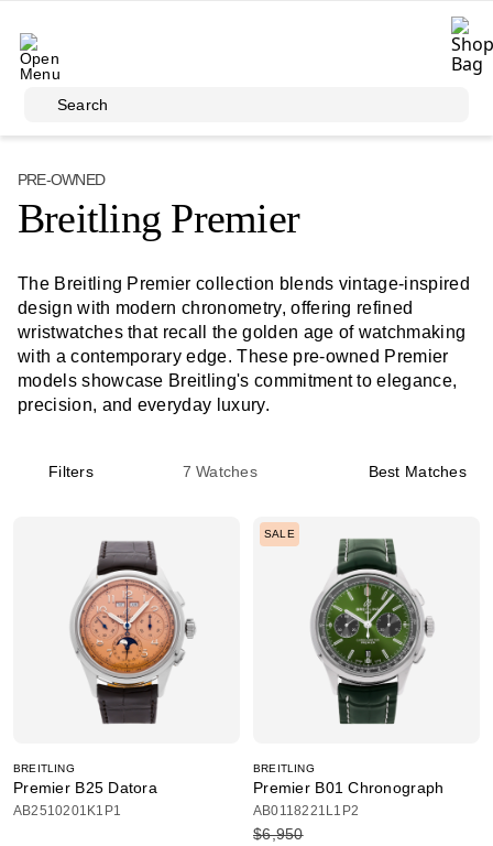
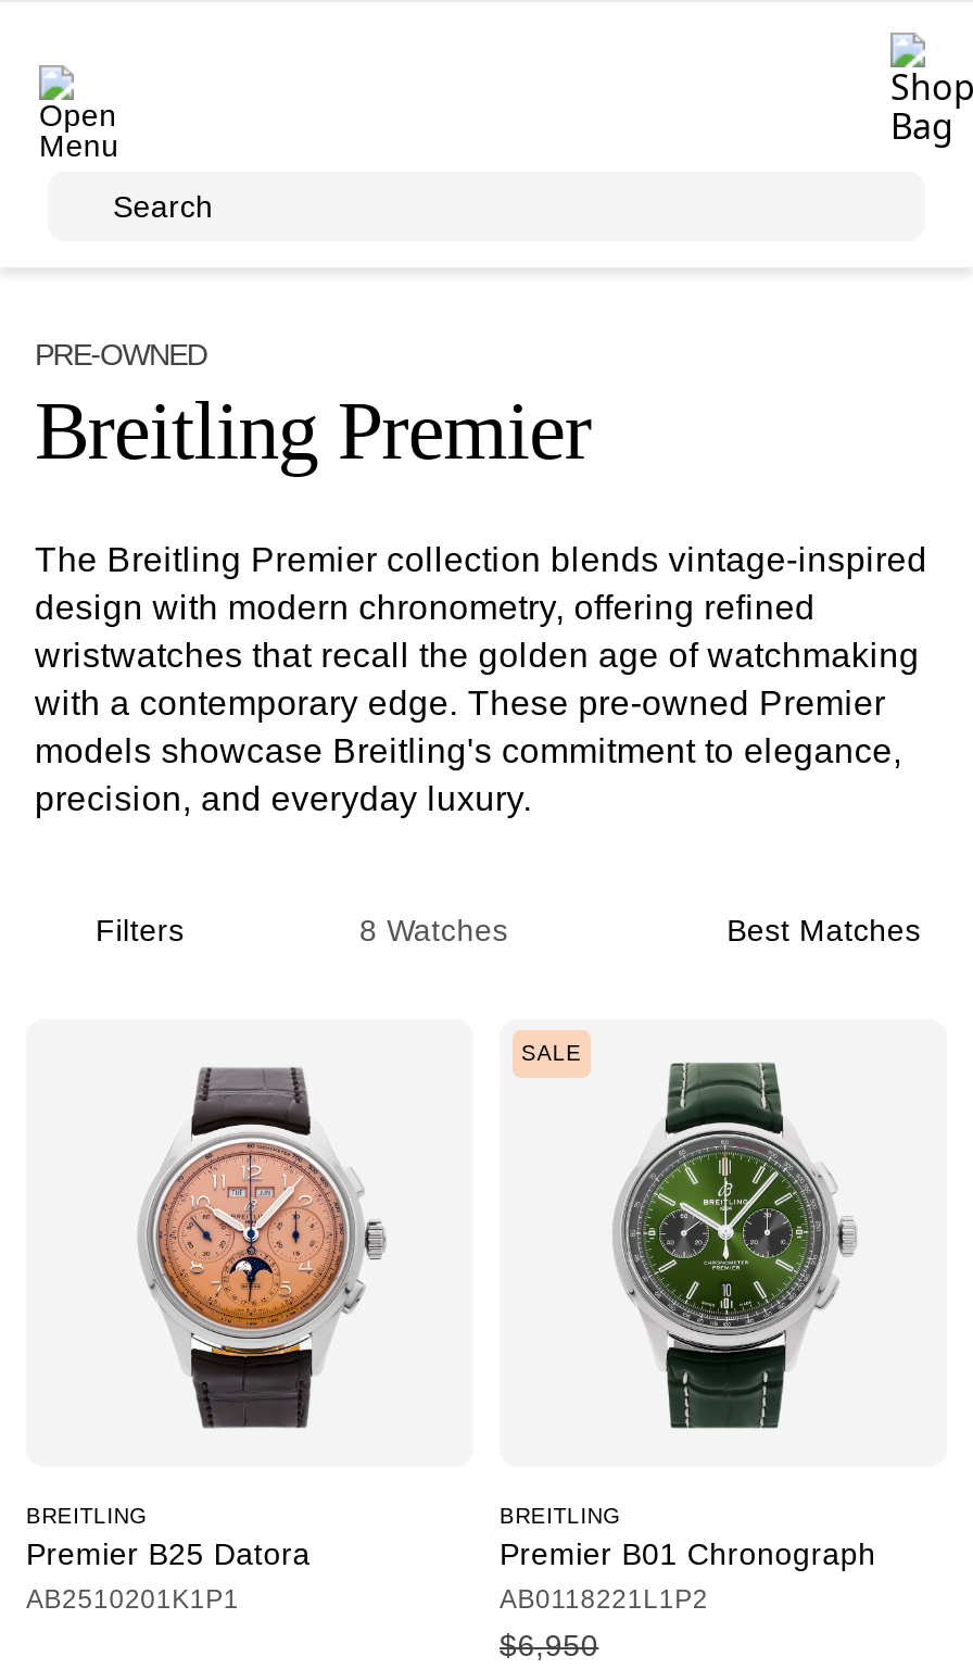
[182,462,258,480] 7 Watches -> [359,912,508,946] 8 Watches

